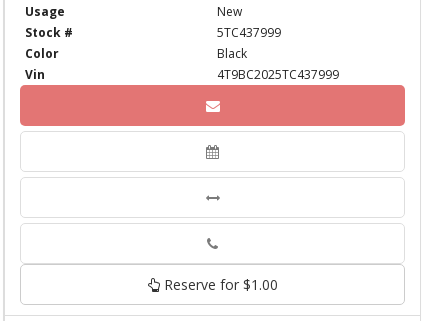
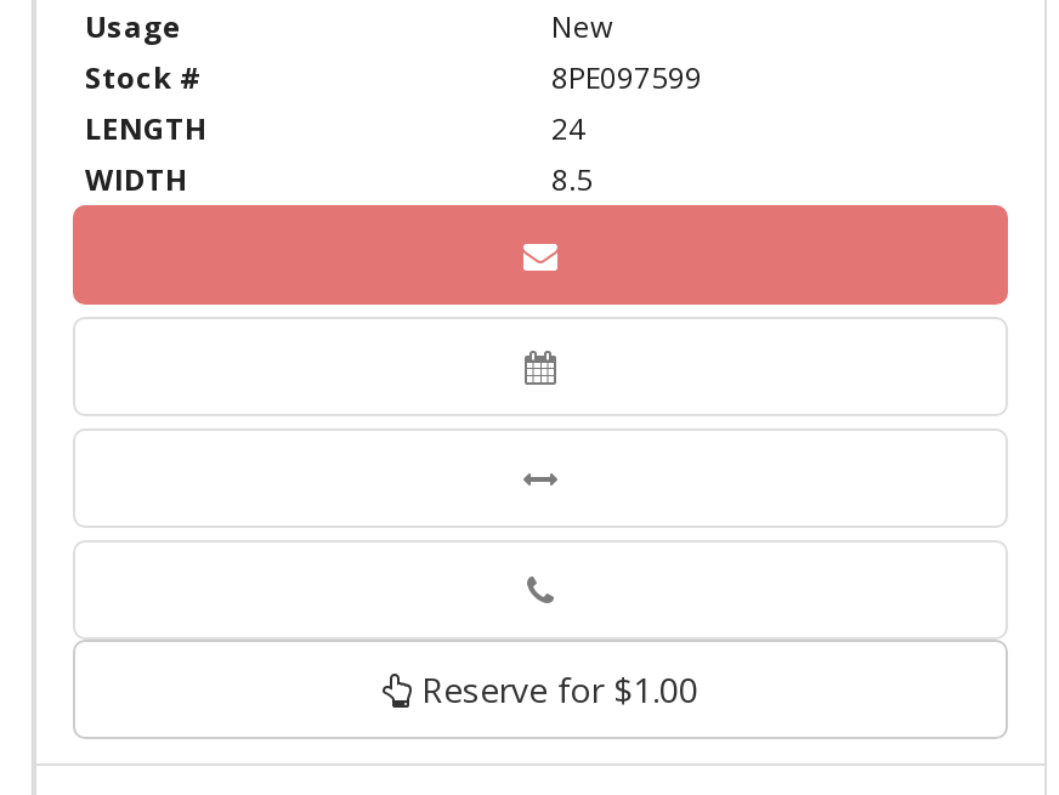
[25,24,339,83] 5TC437999 | Color | Black | Vin | 4T9BC2025TC437999 -> [85,58,702,201] 8PE097599 | LENGTH | 24 | WIDTH | 8.5

